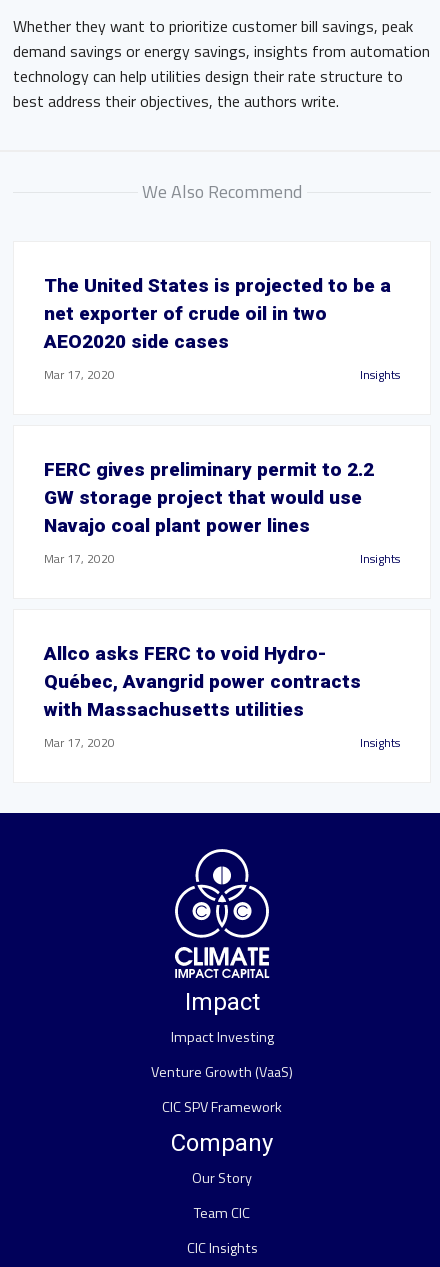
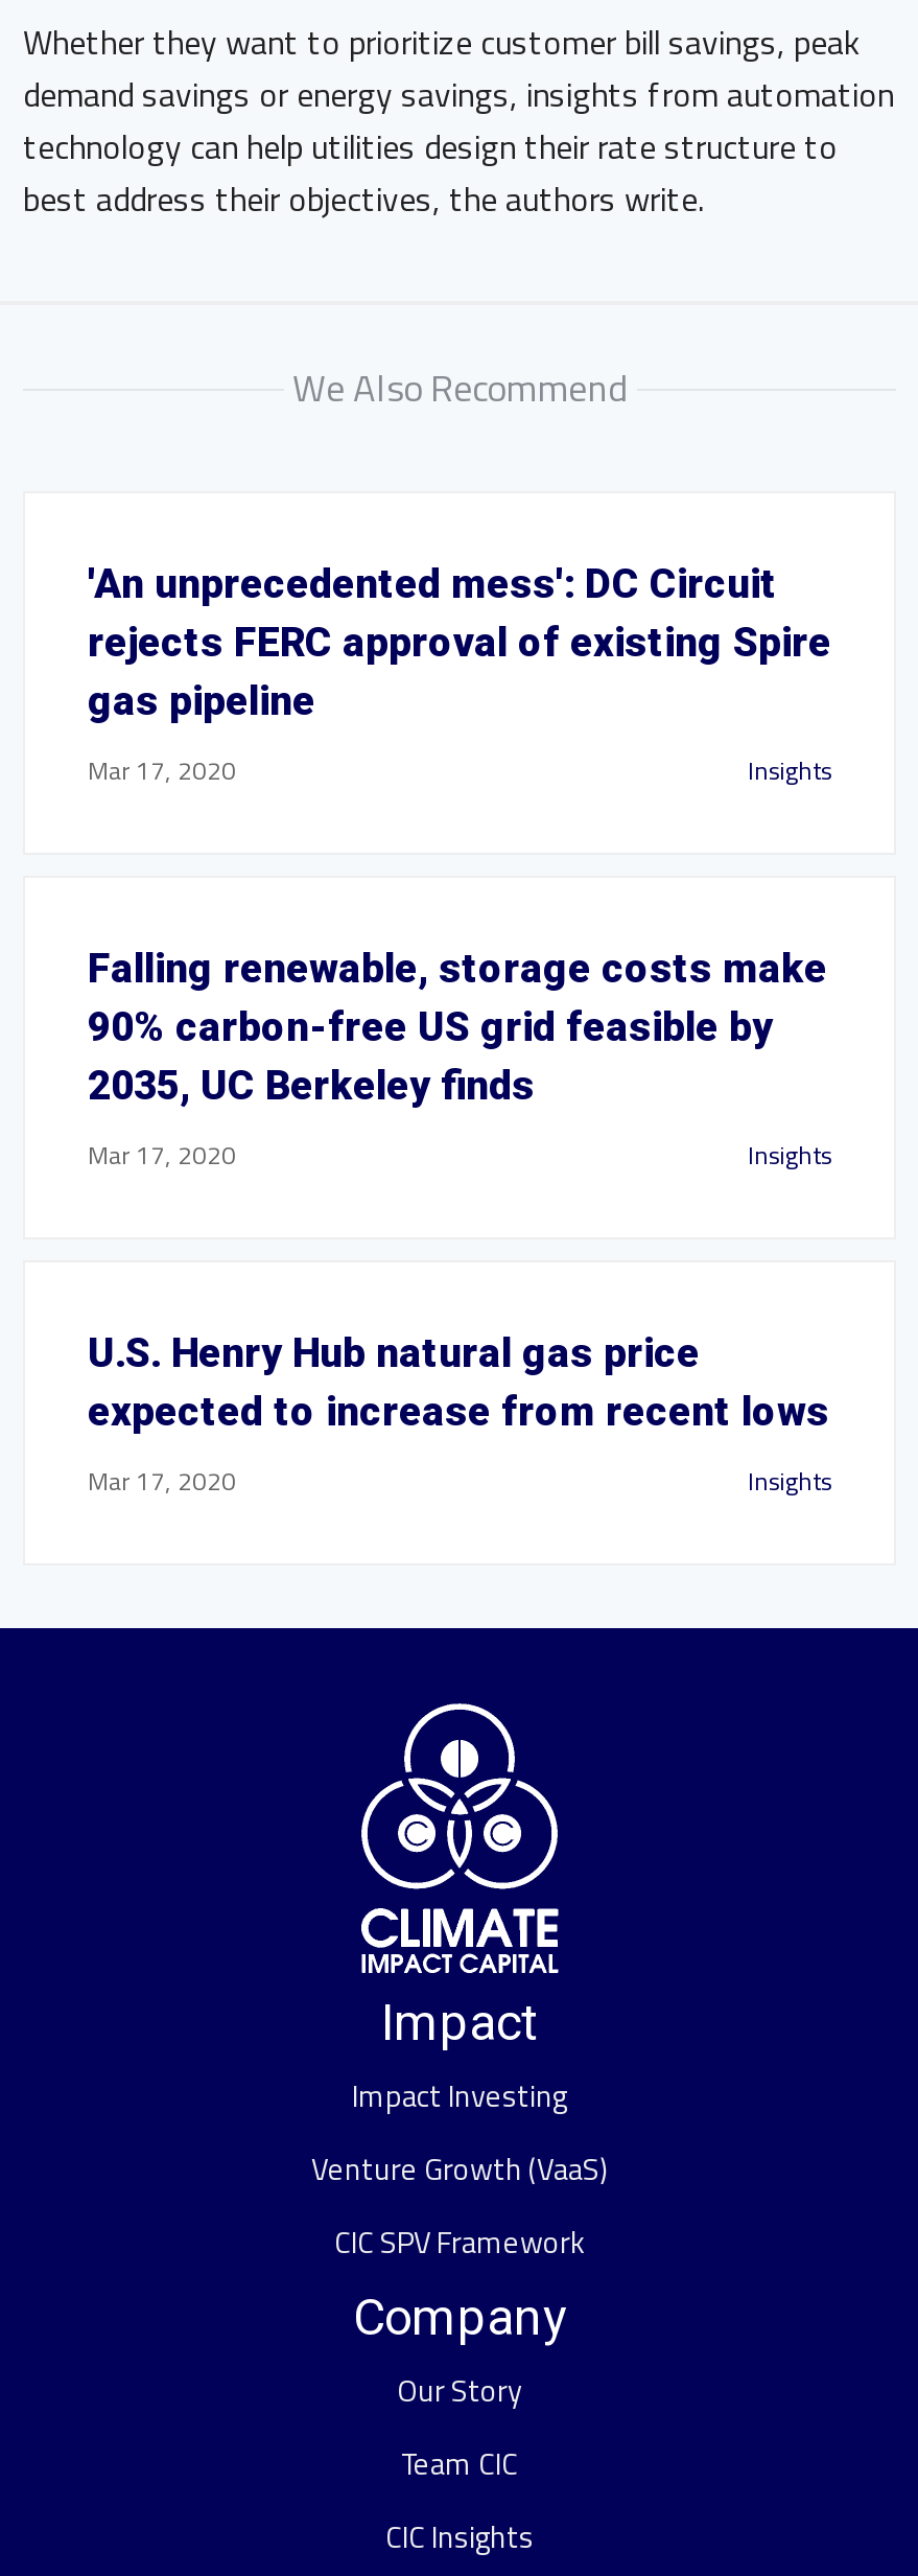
[44,274,391,353] The United States is projected to be a | net exporter of crude oil in two | AEO2020 side cases -> [88,560,831,725] 'An unprecedented mess': DC Circuit | rejects FERC approval of existing Spire | gas pipeline
[44,458,374,537] FERC gives preliminary permit to 2.2 | GW storage project that would use | Navajo coal plant power lines -> [88,945,827,1110] Falling renewable, storage costs make | 90% carbon-free US grid feasible by | 2035, UC Berkeley finds
[44,642,361,721] Allco asks FERC to void Hydro- | Québec, Avangrid power contracts | with Massachusetts utilities -> [88,1329,829,1436] U.S. Henry Hub natural gas price | expected to increase from recent lows

